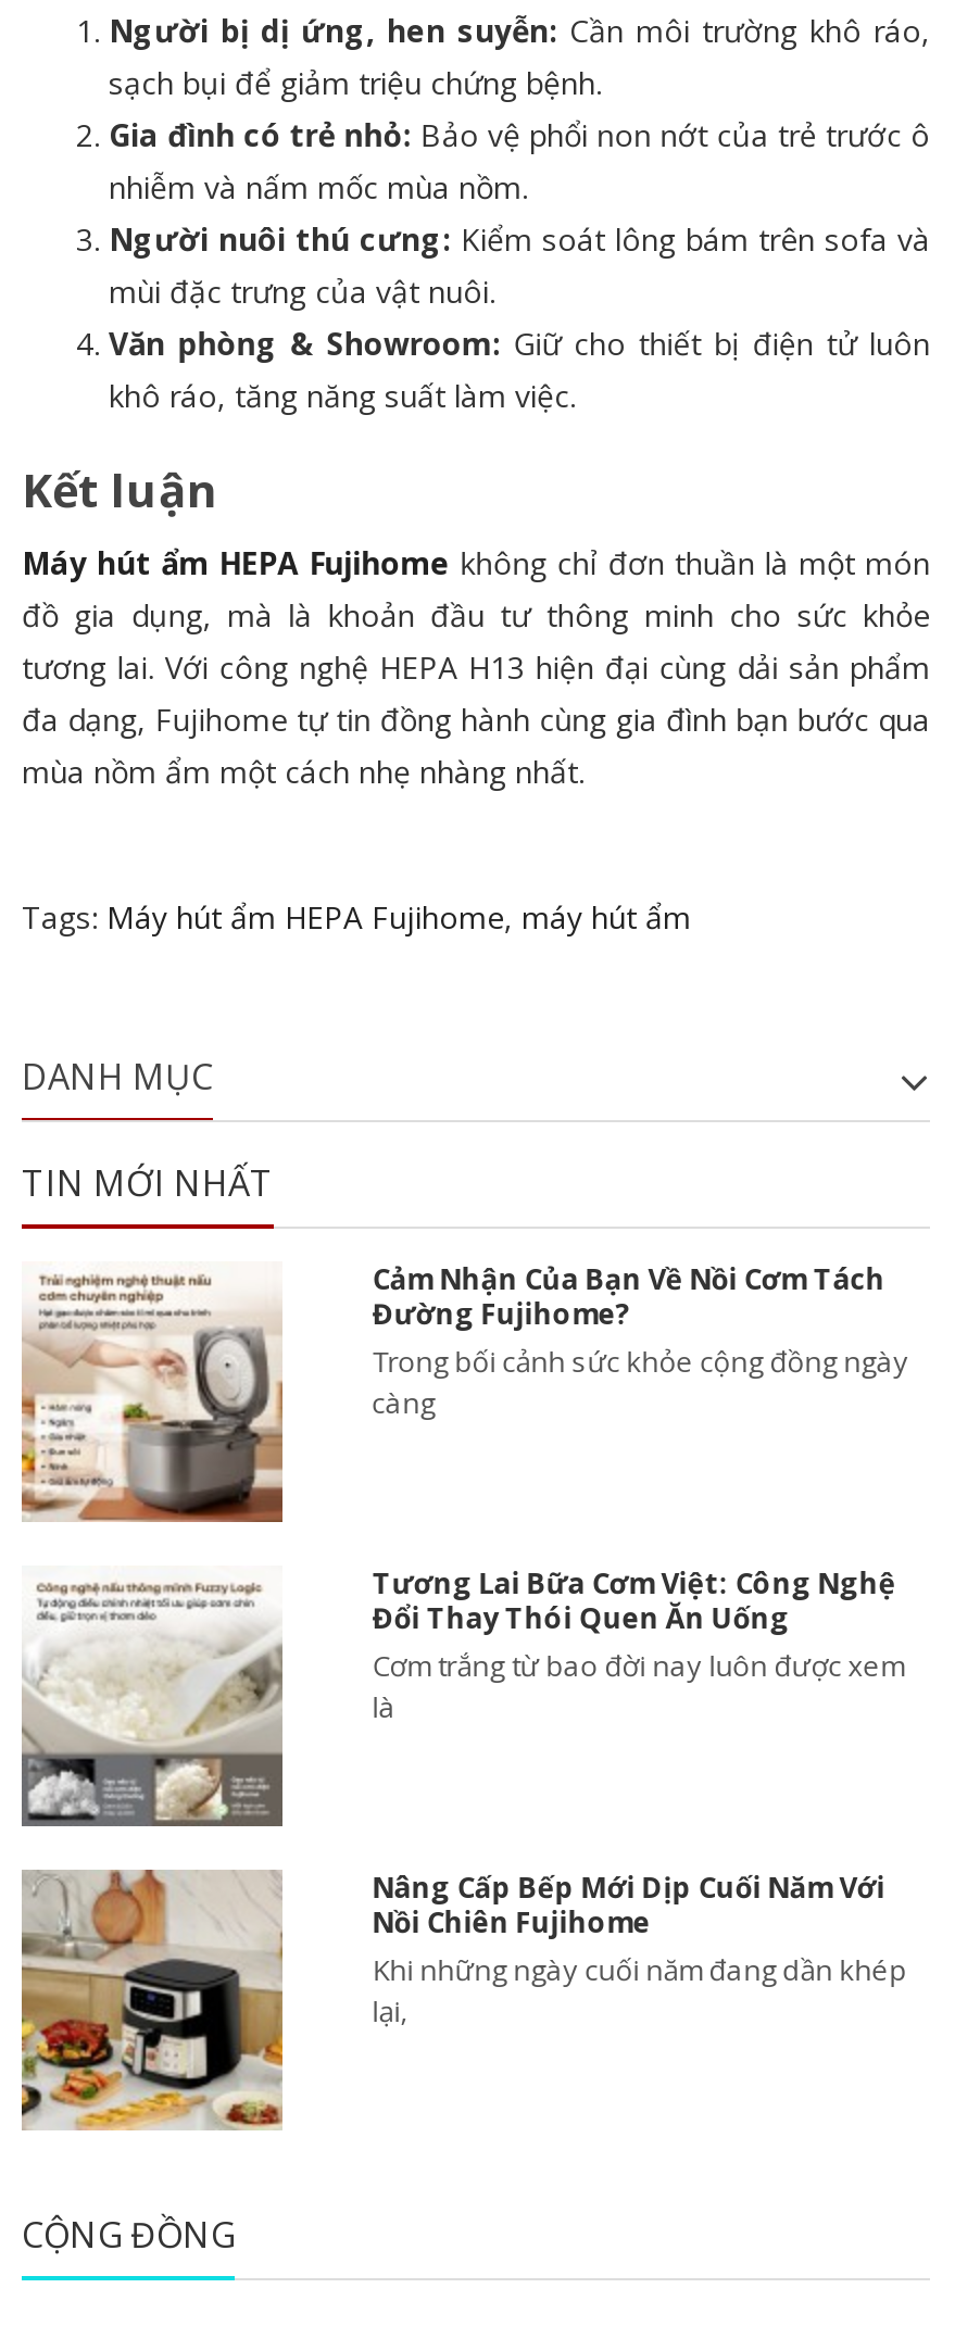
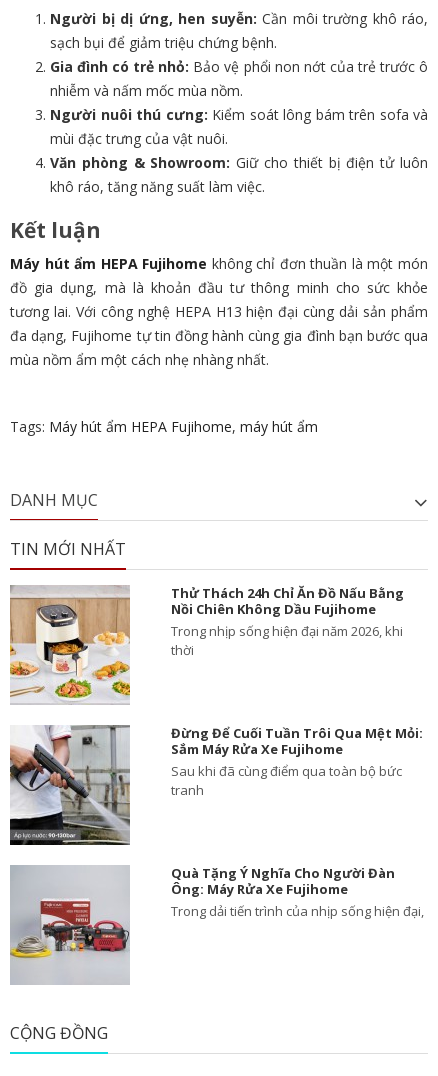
[20,1263,285,1524] [image] -> [9,584,131,705] [image]
[372,1260,909,1423] Cảm Nhận Của Bạn Về Nồi Cơm Tách | Đường Fujihome? | Trong bối cảnh sức khỏe cộng đồng ngày | càng -> [171,584,404,659] Thử Thách 24h Chỉ Ăn Đồ Nấu Bằng | Nồi Chiên Không Dầu Fujihome | Trong nhịp sống hiện đại năm 2026, khi | thời
[20,1566,282,1828] [image] -> [9,724,131,846] [image]
[372,1564,905,1727] Tương Lai Bữa Cơm Việt: Công Nghệ | Đổi Thay Thói Quen Ăn Uống | Cơm trắng từ bao đời nay luôn được xem | là -> [171,724,423,799] Đừng Để Cuối Tuần Trôi Qua Mệt Mỏi: | Sắm Máy Rửa Xe Fujihome | Sau khi đã cùng điểm qua toàn bộ bức | tranh
[20,1870,285,2130] [image] -> [10,866,130,985] [image]
[372,1868,907,2031] Nâng Cấp Bếp Mới Dịp Cuối Năm Với | Nồi Chiên Fujihome | Khi những ngày cuối năm đang dần khép | lại, -> [171,864,424,920] Quà Tặng Ý Nghĩa Cho Người Đàn | Ông: Máy Rửa Xe Fujihome | Trong dải tiến trình của nhịp sống hiện đại,

